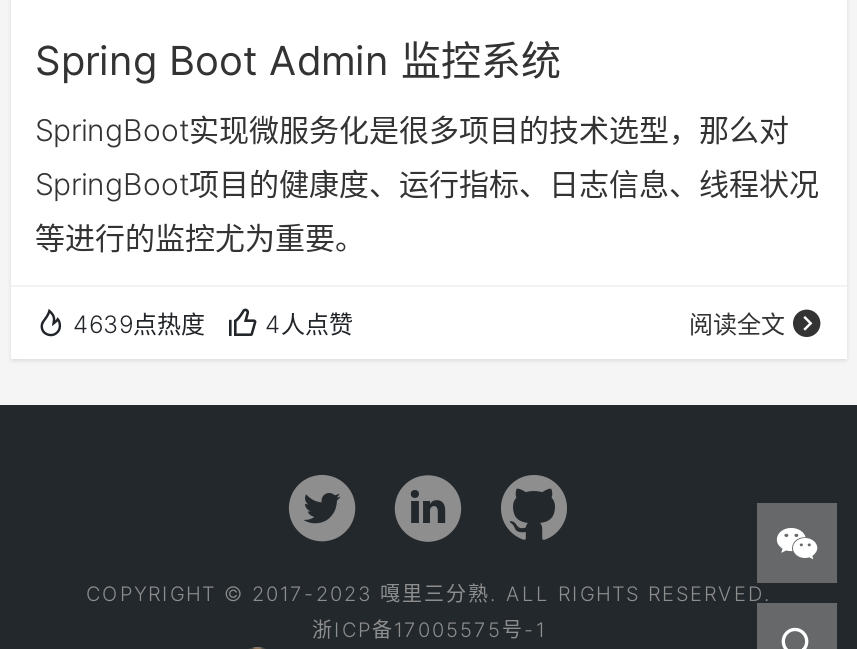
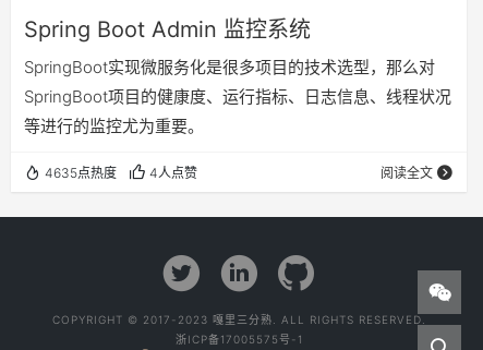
[73,308,353,338] 4639点热度 4人点赞 -> [45,164,197,180] 4635点热度 4人点赞

